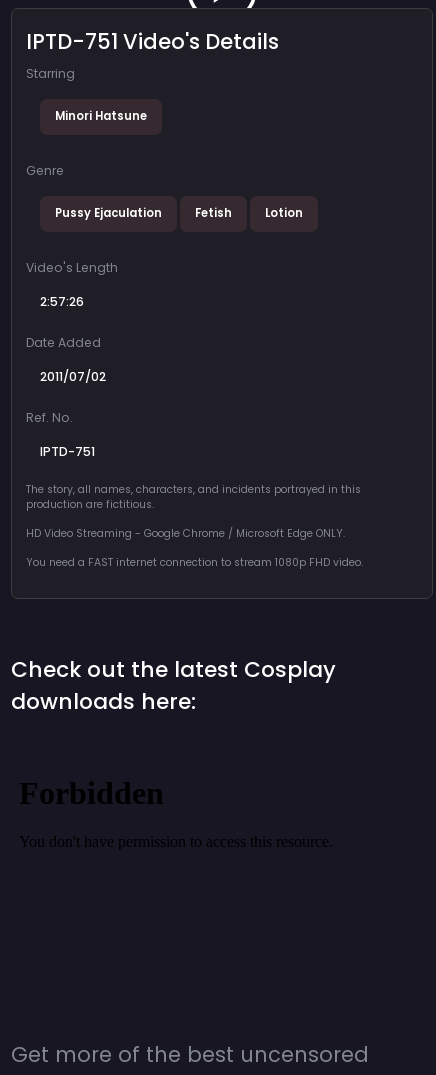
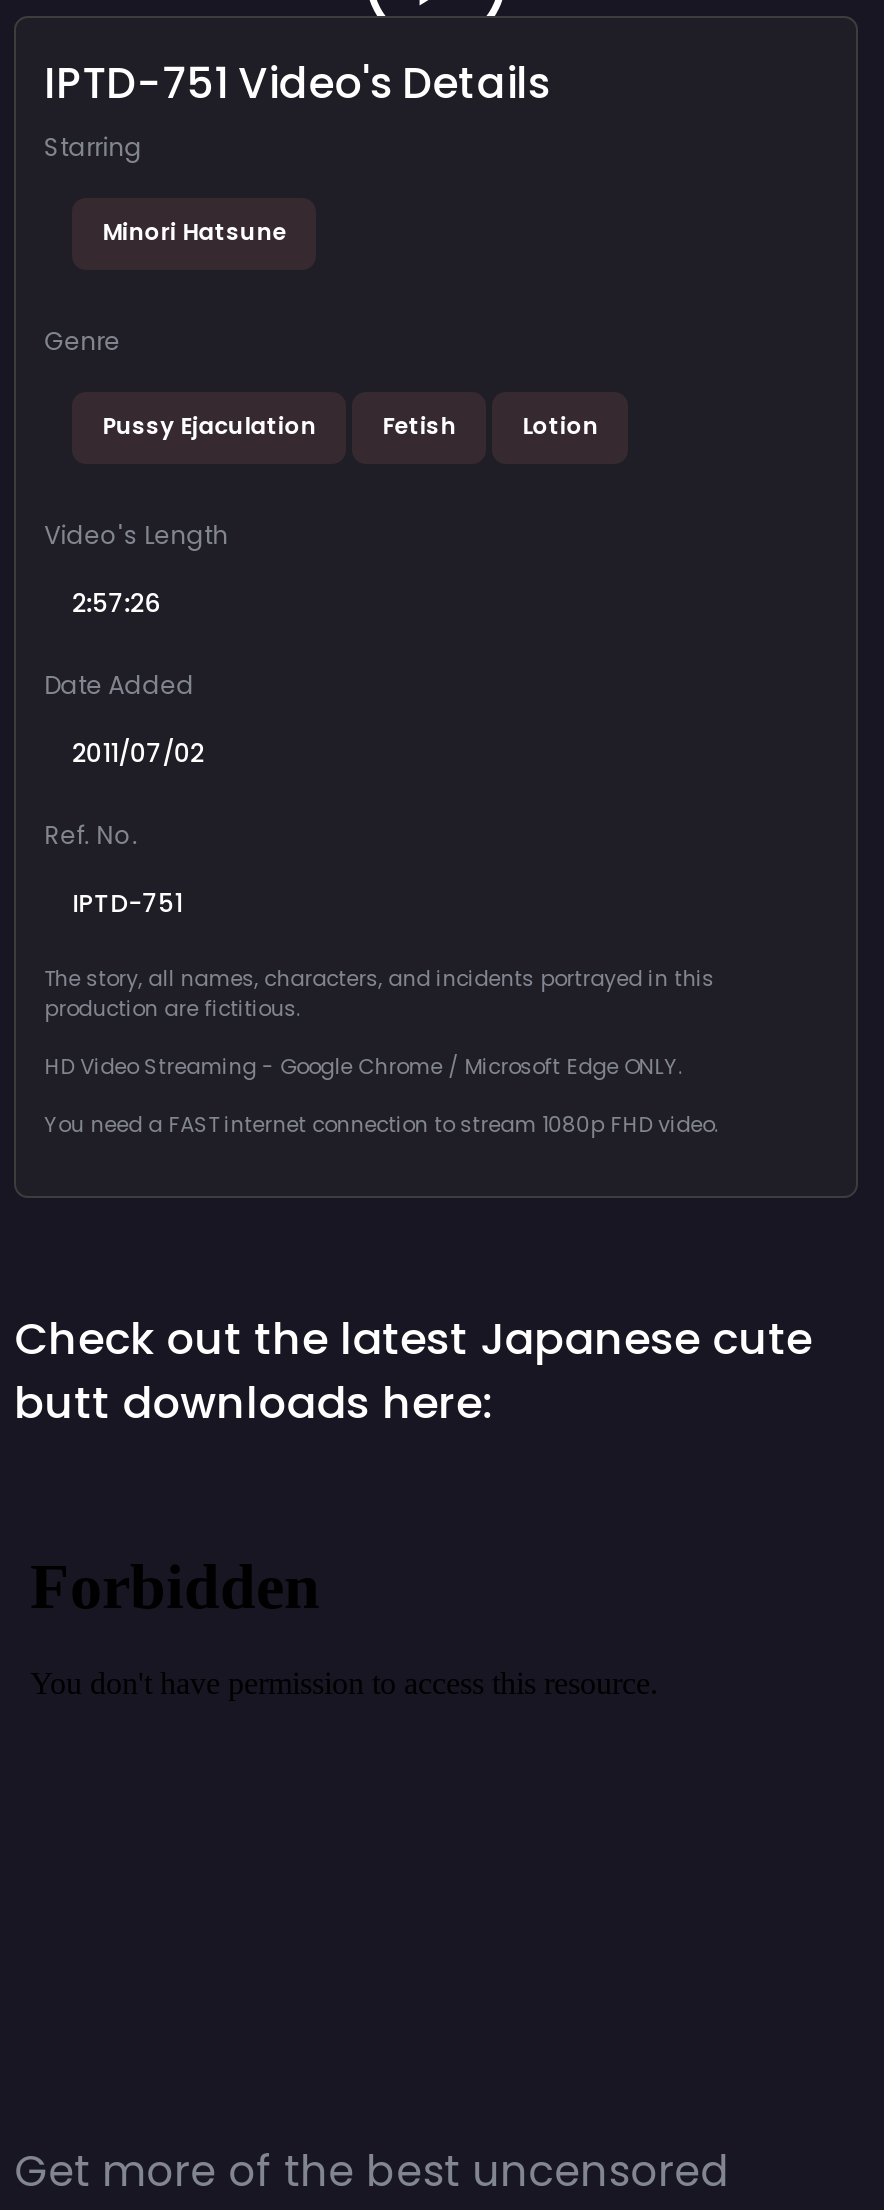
[11,654,336,717] Check out the latest Cosplay | downloads here: -> [14,1307,812,1433] Check out the latest Japanese cute | butt downloads here:

